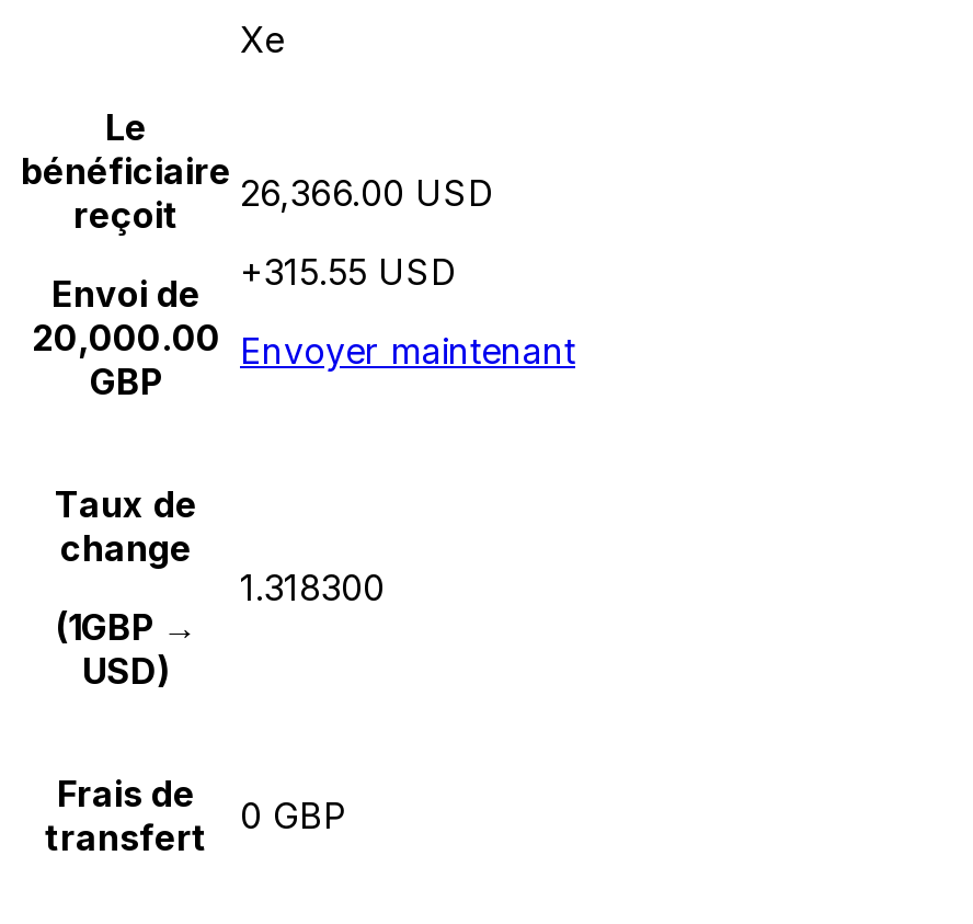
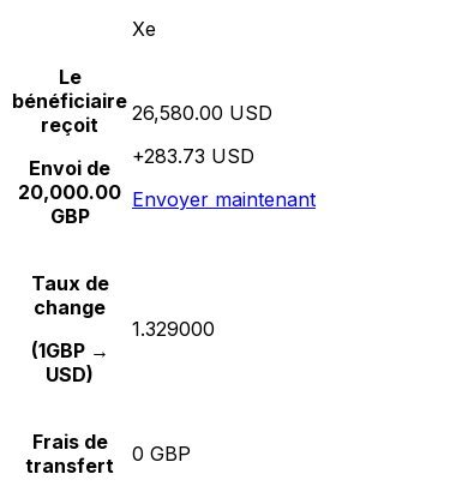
[21,148,494,236] bénéficiaire reçoit 26,366.00 USD -> [12,88,272,136] bénéficiaire reçoit 26,580.00 USD
[51,249,457,315] Envoi de +315.55 USD -> [29,144,254,180] Envoi de +283.73 USD
[240,565,385,609] 1.318300 -> [132,316,215,340] 1.329000

